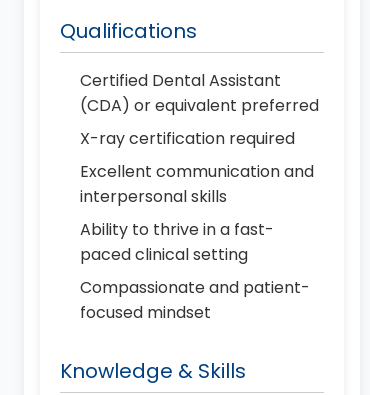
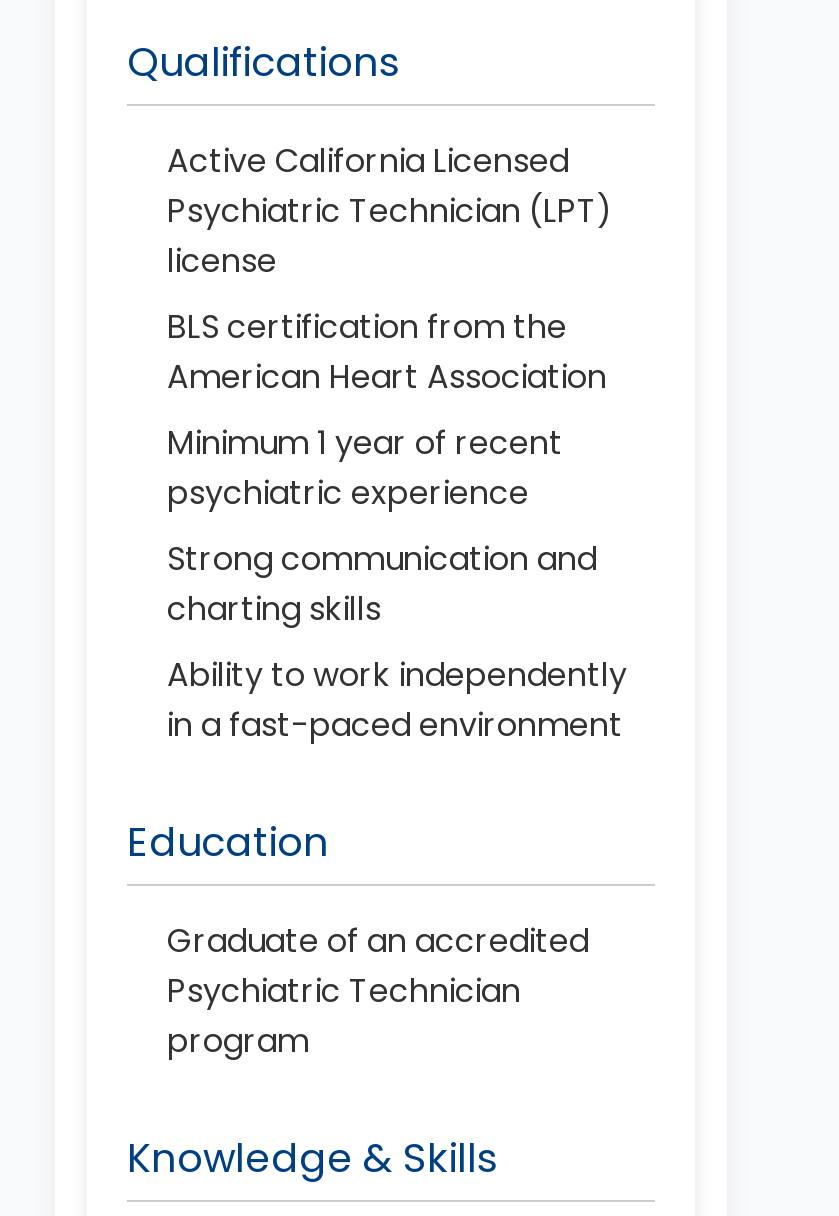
[80,69,319,324] Certified Dental Assistant | (CDA) or equivalent preferred | X-ray certification required | Excellent communication and | interpersonal skills | Ability to thrive in a fast- | paced clinical setting | Compassionate and patient- | focused mindset -> [127,138,627,1064] Active California Licensed | Psychiatric Technician (LPT) | license | BLS certification from the | American Heart Association | Minimum 1 year of recent | psychiatric experience | Strong communication and | charting skills | Ability to work independently | in a fast-paced environment | Education | Graduate of an accredited | Psychiatric Technician | program

